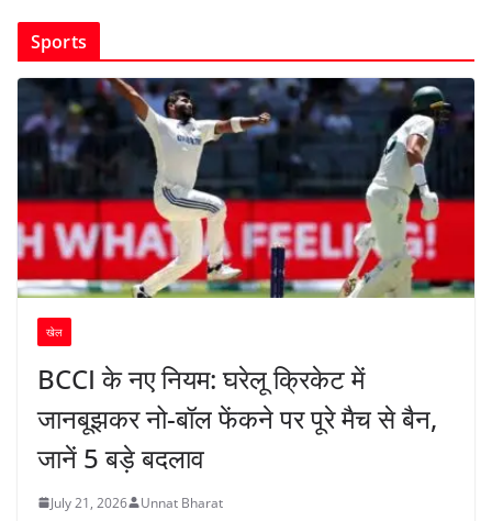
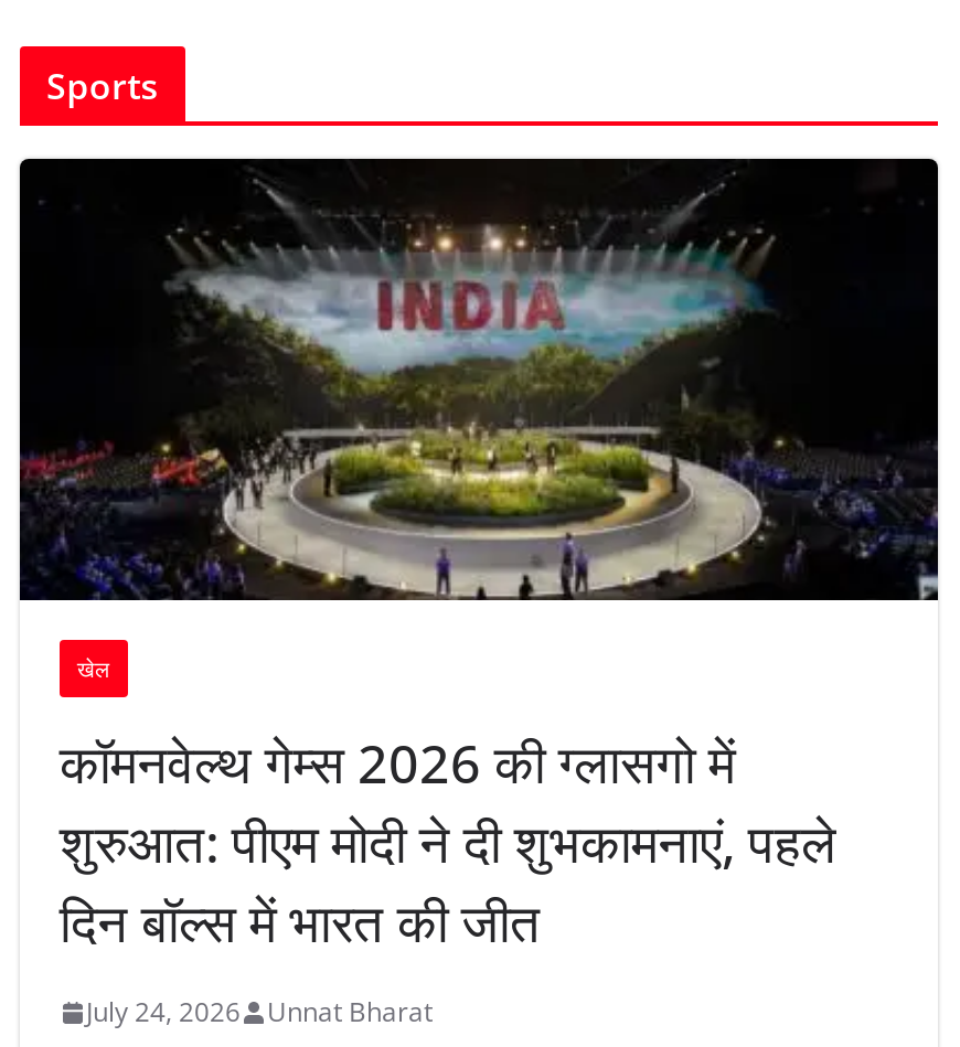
[16,77,476,299] [image] -> [18,157,940,602] [image]
[37,360,437,476] BCCI के नए नियम: घरेलू क्रिकेट में | जानबूझकर नो-बॉल फेंकने पर पूरे मैच से बैन, | जानें 5 बड़े बदलाव -> [60,727,836,959] कॉमनवेल्थ गेम्स 2026 की ग्लासगो में | शुरुआत: पीएम मोदी ने दी शुभकामनाएं, पहले | दिन बॉल्स में भारत की जीत
[51,493,223,512] July 21, 2026 Unnat Bharat -> [86,994,433,1032] July 24, 2026 Unnat Bharat

